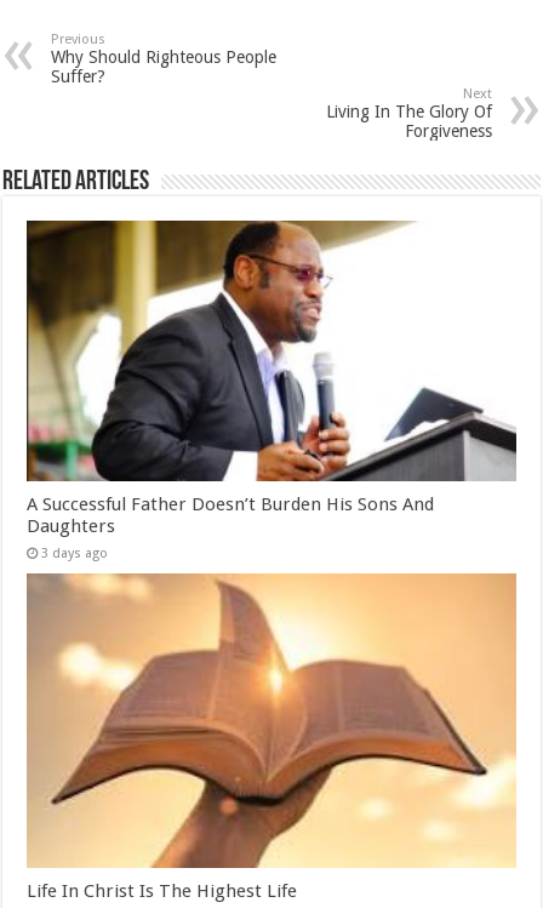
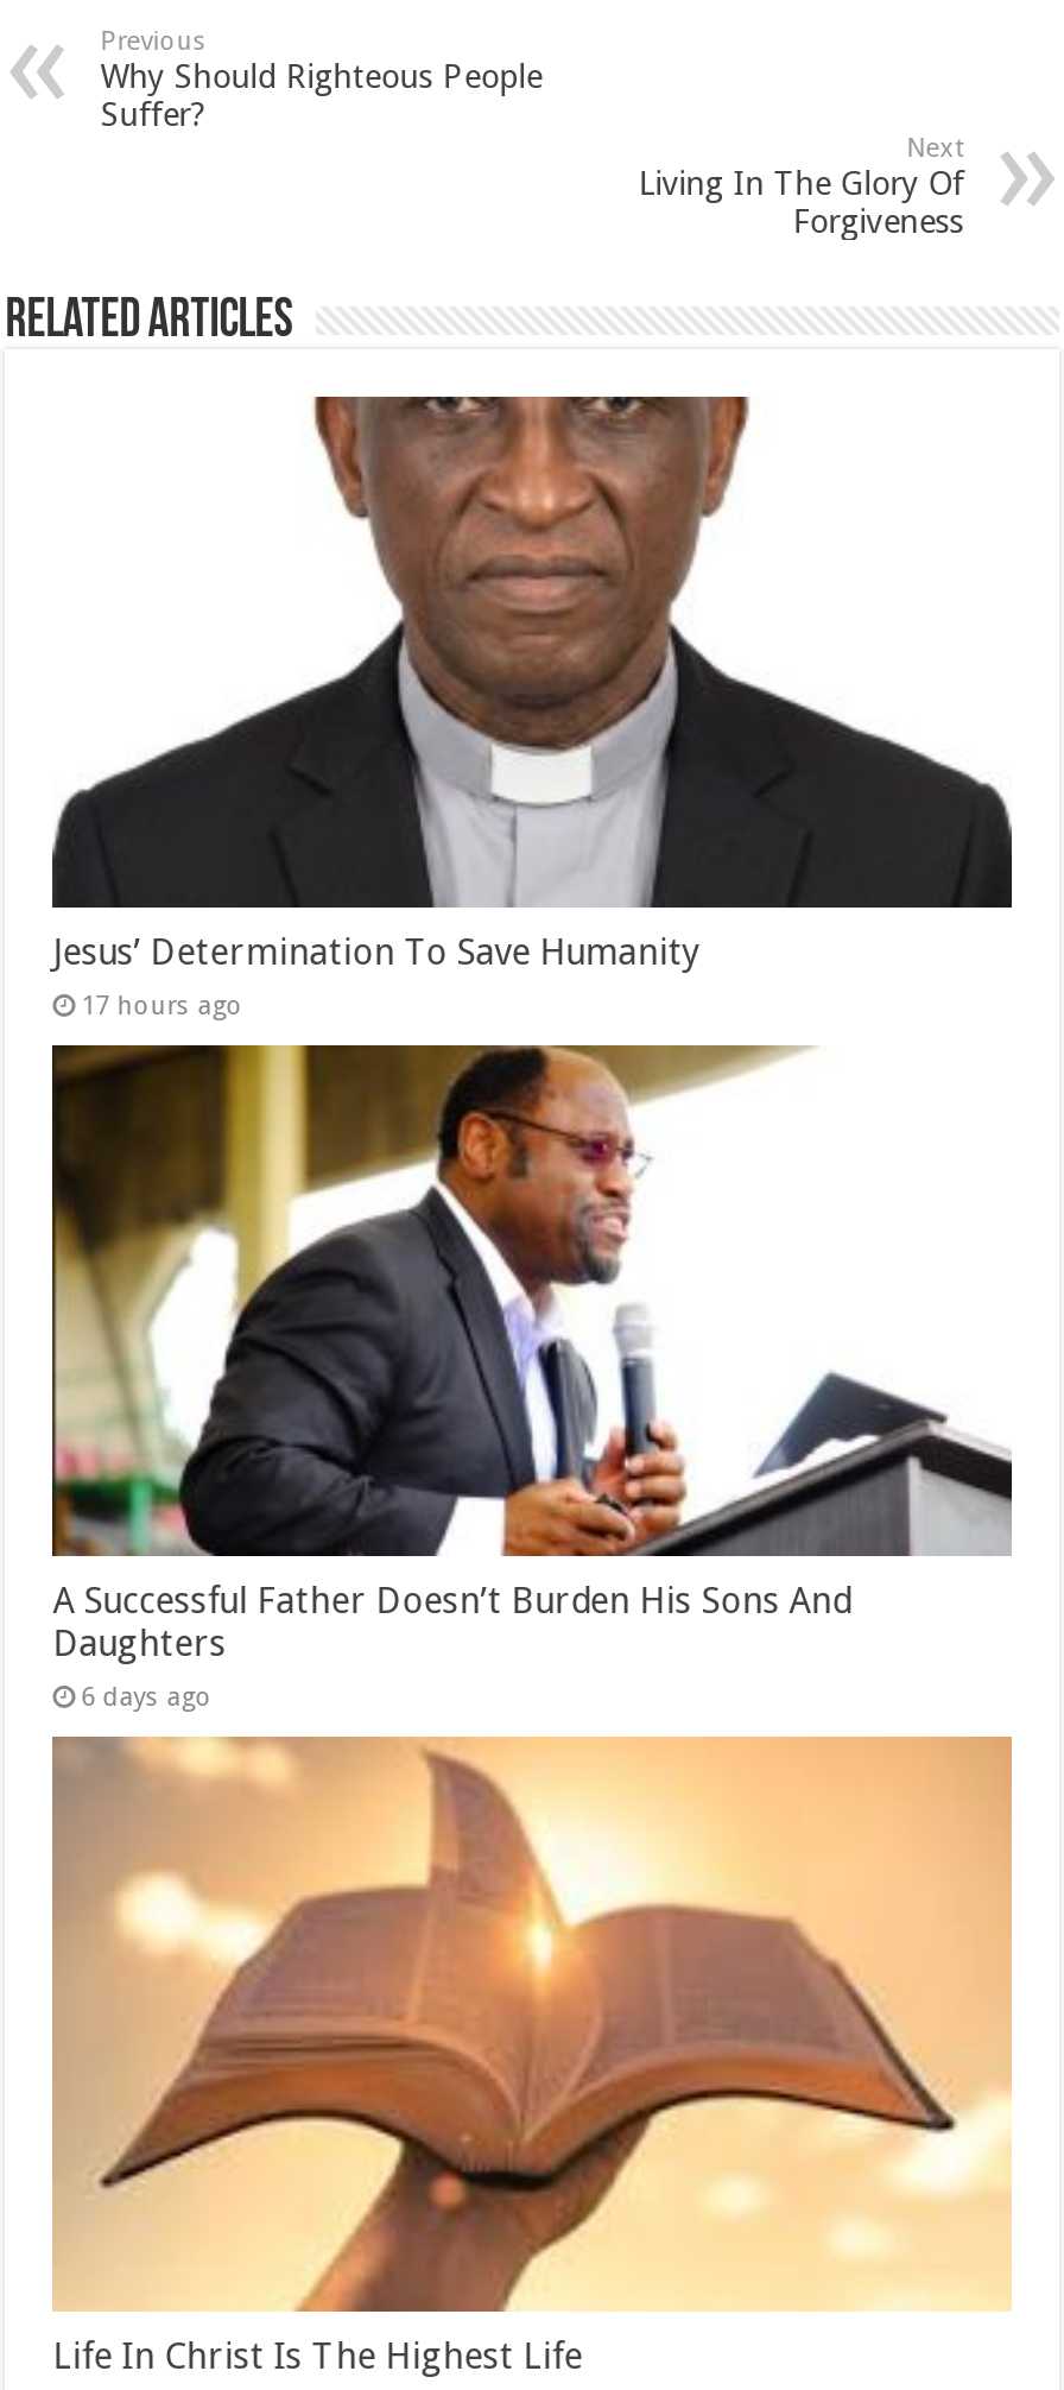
none -> [52,396,1012,1021] [image] | Jesus’ Determination To Save Humanity | 17 hours ago
[41,546,108,562] 3 days ago -> [81,1681,212,1712] 6 days ago

